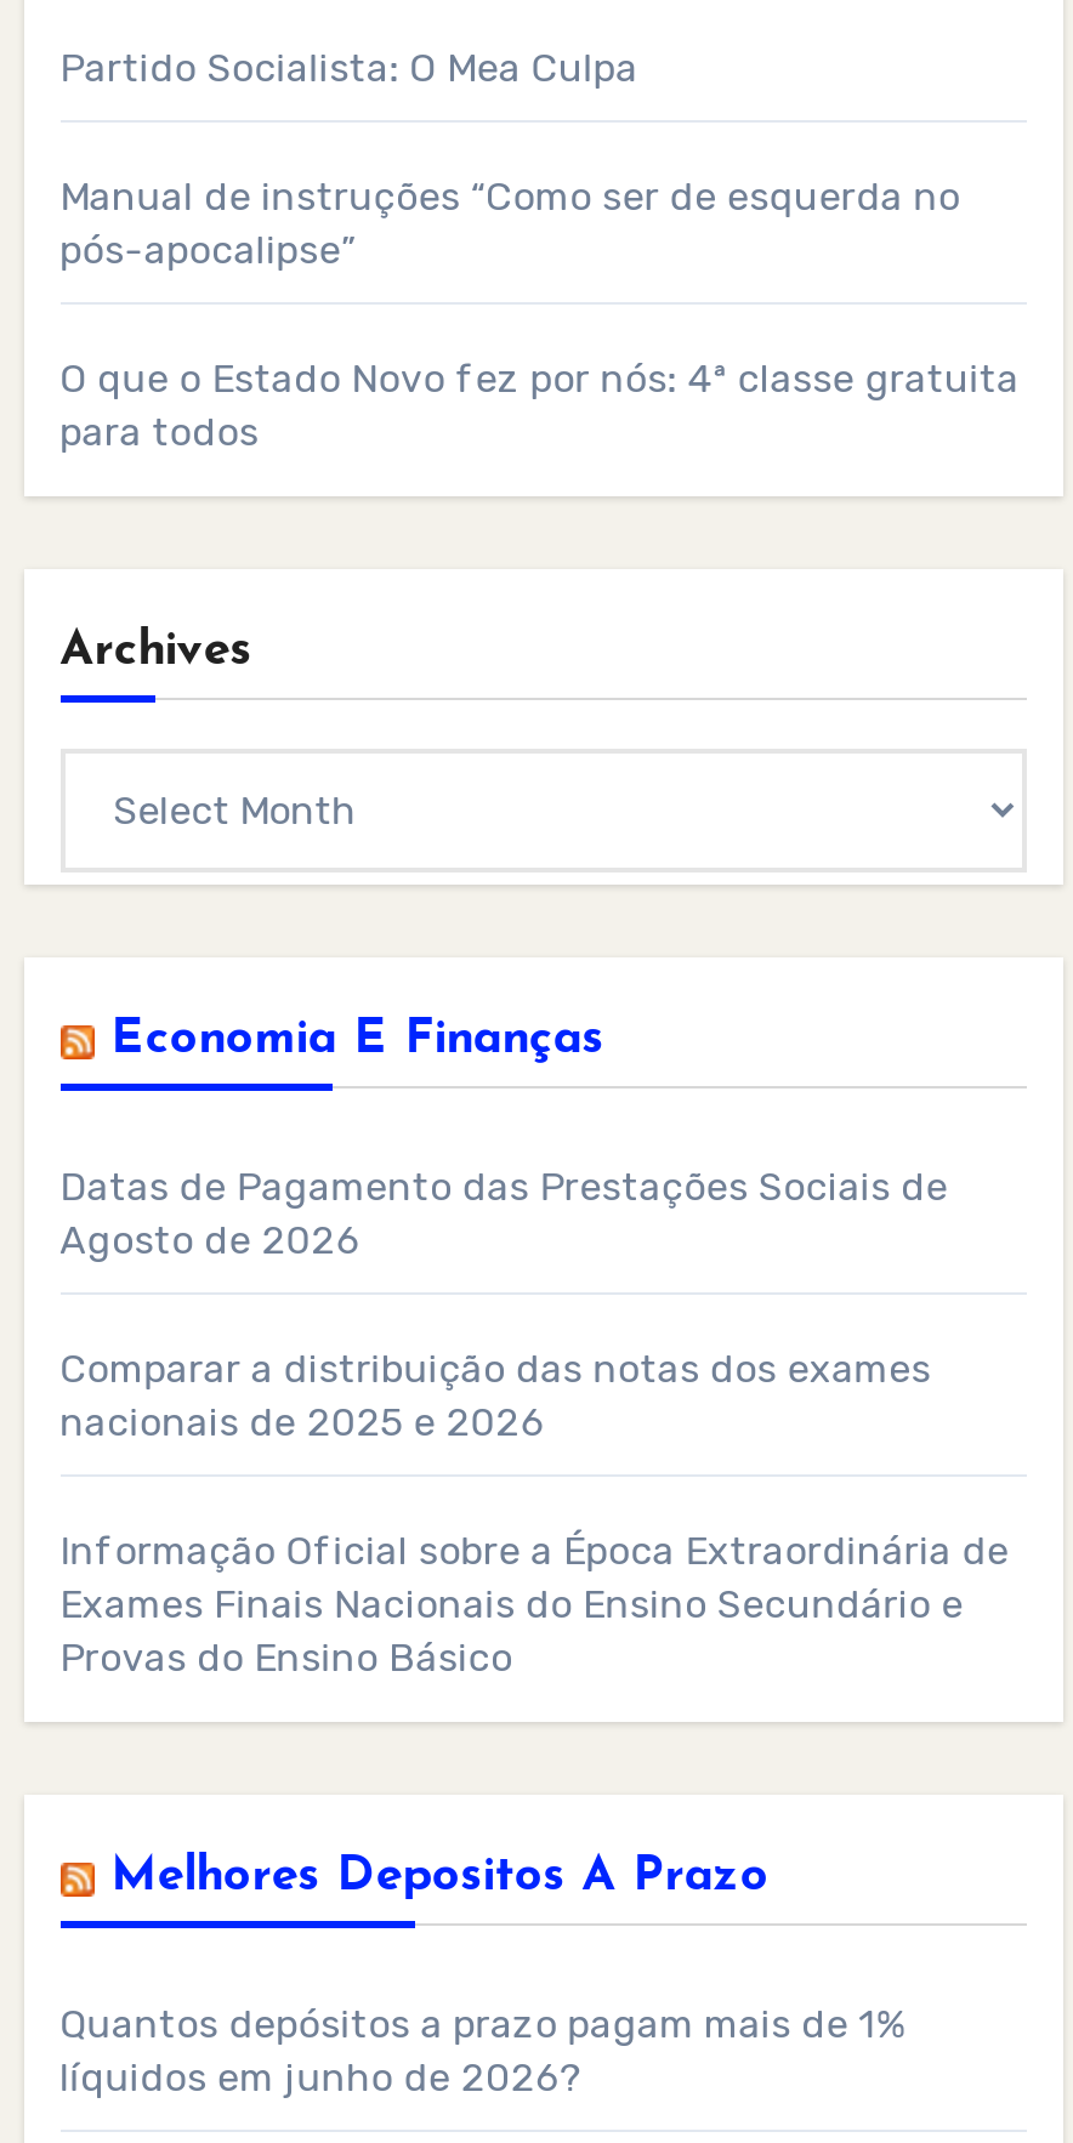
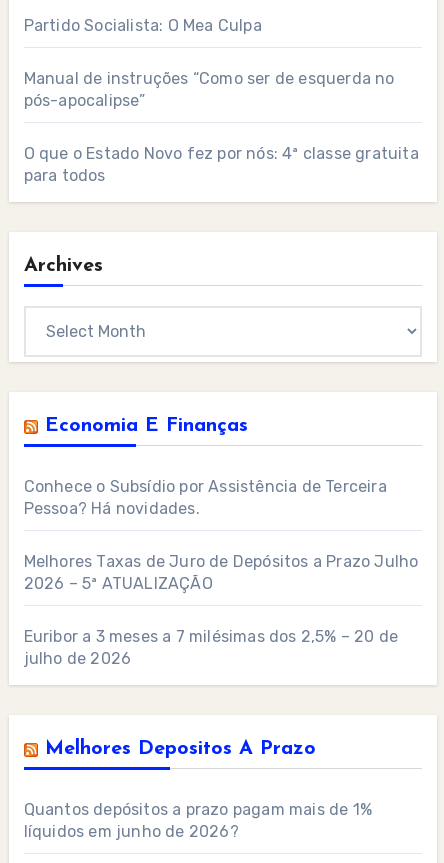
[60,1163,948,1263] Datas de Pagamento das Prestações Sociais de | Agosto de 2026 -> [24,477,387,518] Conhece o Subsídio por Assistência de Terceira | Pessoa? Há novidades.
[60,1345,931,1445] Comparar a distribuição das notas dos exames | nacionais de 2025 e 2026 -> [24,552,418,593] Melhores Taxas de Juro de Depósitos a Prazo Julho | 2026 – 5ª ATUALIZAÇÃO
[60,1527,1009,1680] Informação Oficial sobre a Época Extraordinária de | Exames Finais Nacionais do Ensino Secundário e | Provas do Ensino Básico -> [24,627,398,668] Euribor a 3 meses a 7 milésimas dos 2,5% – 20 de | julho de 2026

